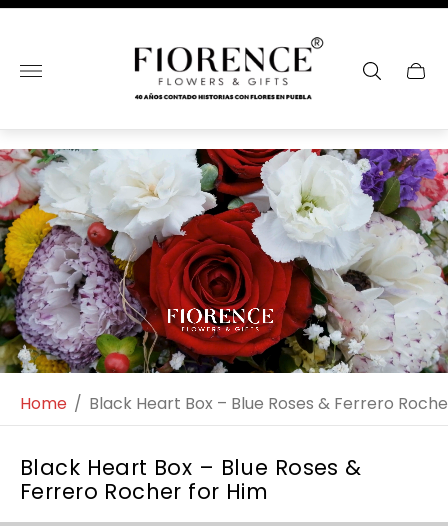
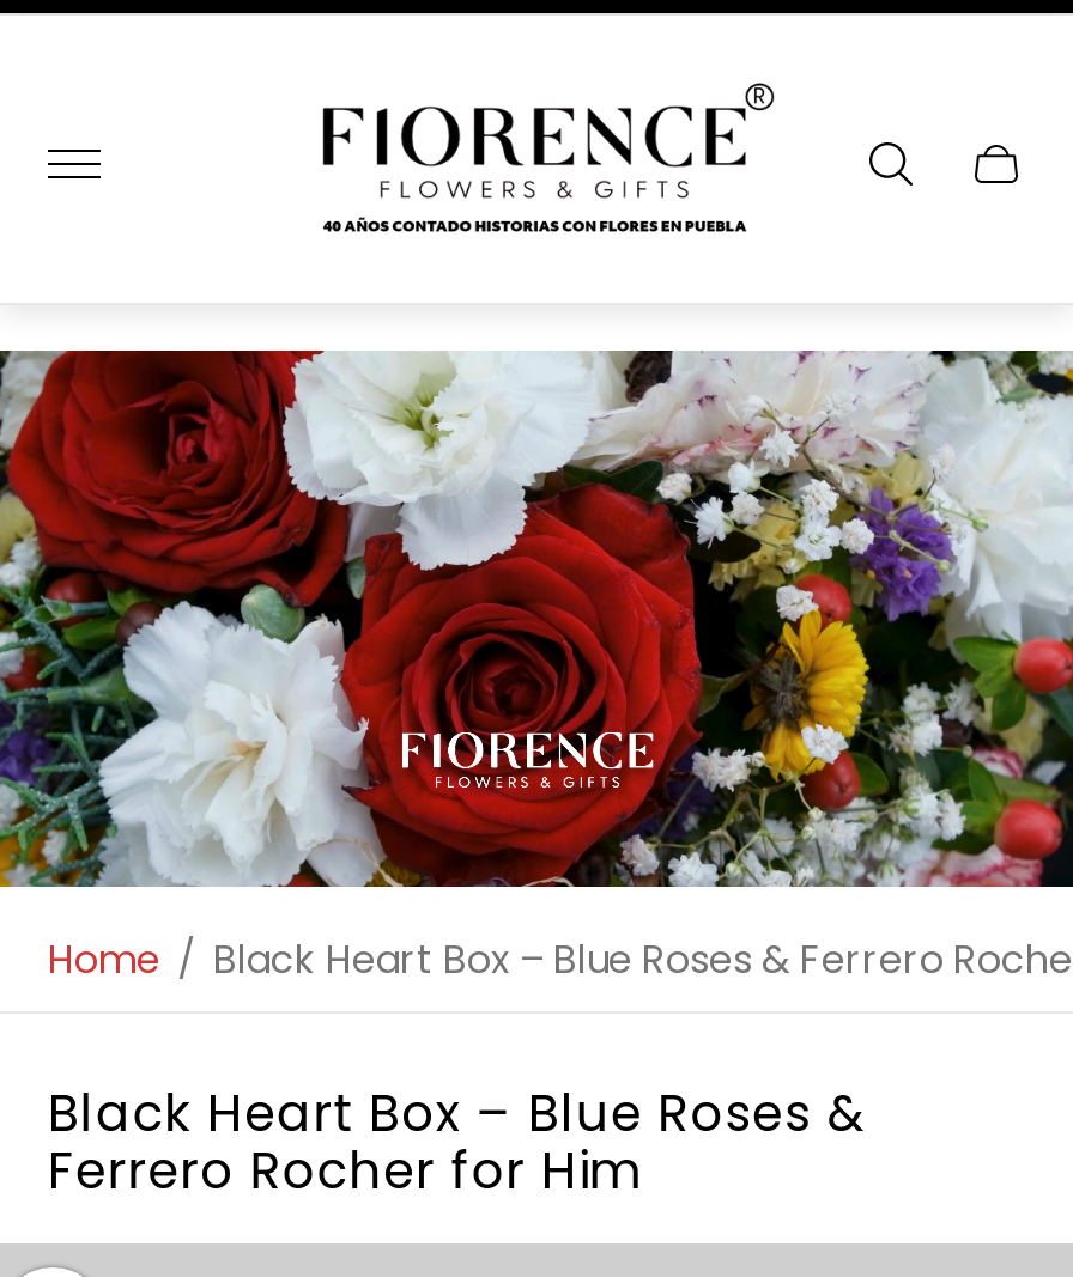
[3,148,445,374] [image] -> [7,348,1066,889] [image]

